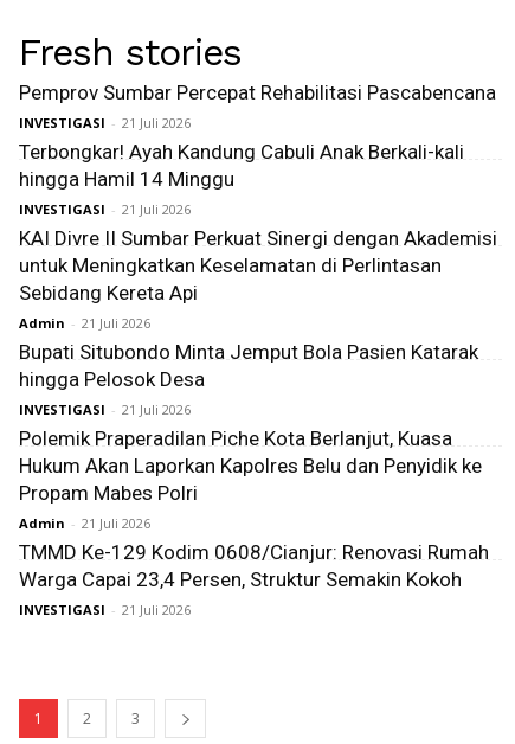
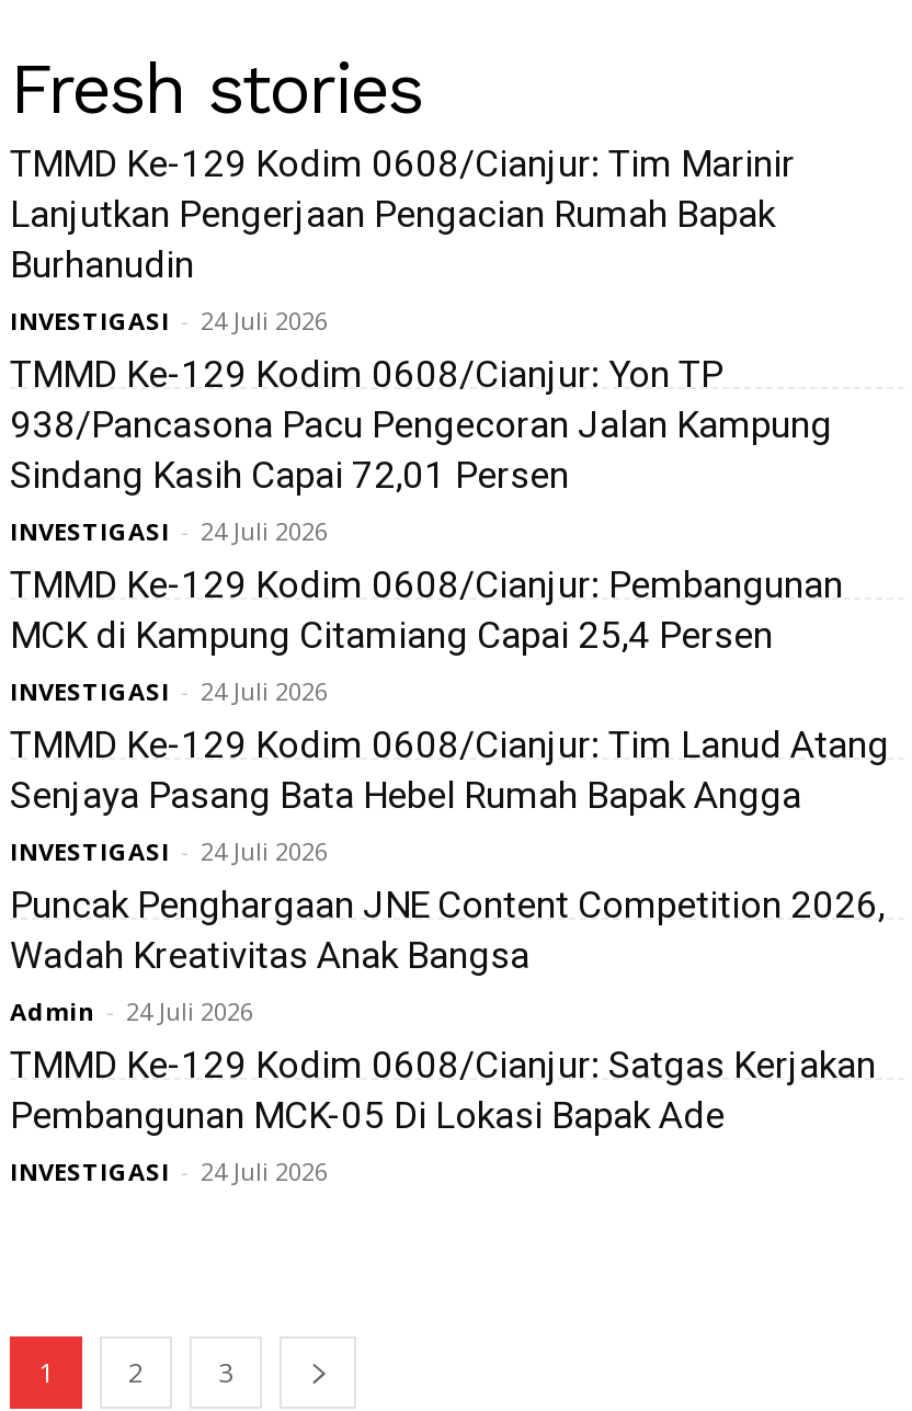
[19,81,497,619] Pemprov Sumbar Percepat Rehabilitasi Pascabencana | INVESTIGASI - 21 Juli 2026 | Terbongkar! Ayah Kandung Cabuli Anak Berkali-kali | hingga Hamil 14 Minggu | INVESTIGASI - 21 Juli 2026 | KAI Divre II Sumbar Perkuat Sinergi dengan Akademisi | untuk Meningkatkan Keselamatan di Perlintasan | Sebidang Kereta Api | Admin - 21 Juli 2026 | Bupati Situbondo Minta Jemput Bola Pasien Katarak | hingga Pelosok Desa | INVESTIGASI - 21 Juli 2026 | Polemik Praperadilan Piche Kota Berlanjut, Kuasa | Hukum Akan Laporkan Kapolres Belu dan Penyidik ke | Propam Mabes Polri | Admin - 21 Juli 2026 | TMMD Ke-129 Kodim 0608/Cianjur: Renovasi Rumah | Warga Capai 23,4 Persen, Struktur Semakin Kokoh | INVESTIGASI - 21 Juli 2026 -> [10,142,889,1188] TMMD Ke-129 Kodim 0608/Cianjur: Tim Marinir | Lanjutkan Pengerjaan Pengacian Rumah Bapak | Burhanudin | INVESTIGASI - 24 Juli 2026 | TMMD Ke-129 Kodim 0608/Cianjur: Yon TP | 938/Pancasona Pacu Pengecoran Jalan Kampung | Sindang Kasih Capai 72,01 Persen | INVESTIGASI - 24 Juli 2026 | TMMD Ke-129 Kodim 0608/Cianjur: Pembangunan | MCK di Kampung Citamiang Capai 25,4 Persen | INVESTIGASI - 24 Juli 2026 | TMMD Ke-129 Kodim 0608/Cianjur: Tim Lanud Atang | Senjaya Pasang Bata Hebel Rumah Bapak Angga | INVESTIGASI - 24 Juli 2026 | Puncak Penghargaan JNE Content Competition 2026, | Wadah Kreativitas Anak Bangsa | Admin - 24 Juli 2026 | TMMD Ke-129 Kodim 0608/Cianjur: Satgas Kerjakan | Pembangunan MCK-05 Di Lokasi Bapak Ade | INVESTIGASI - 24 Juli 2026

